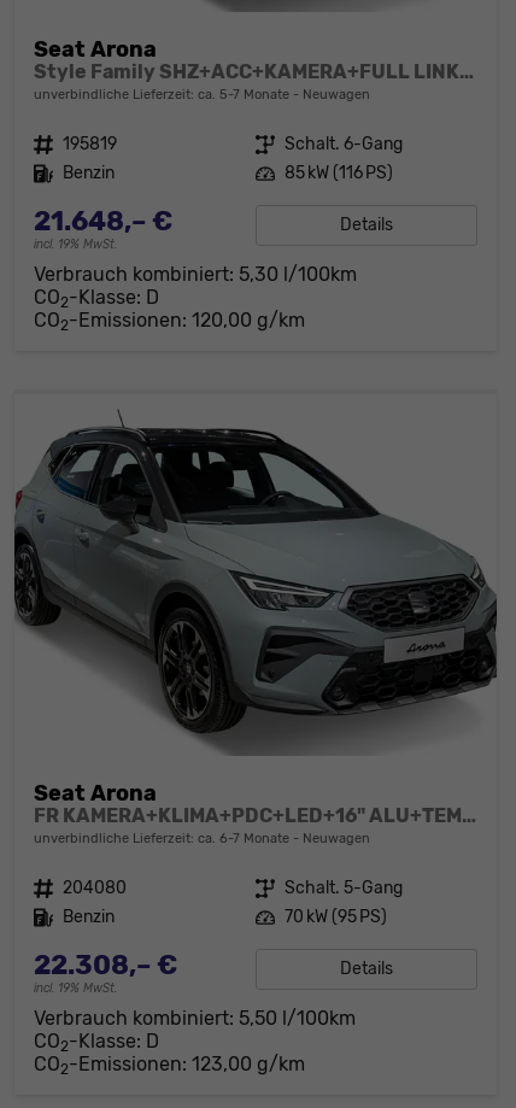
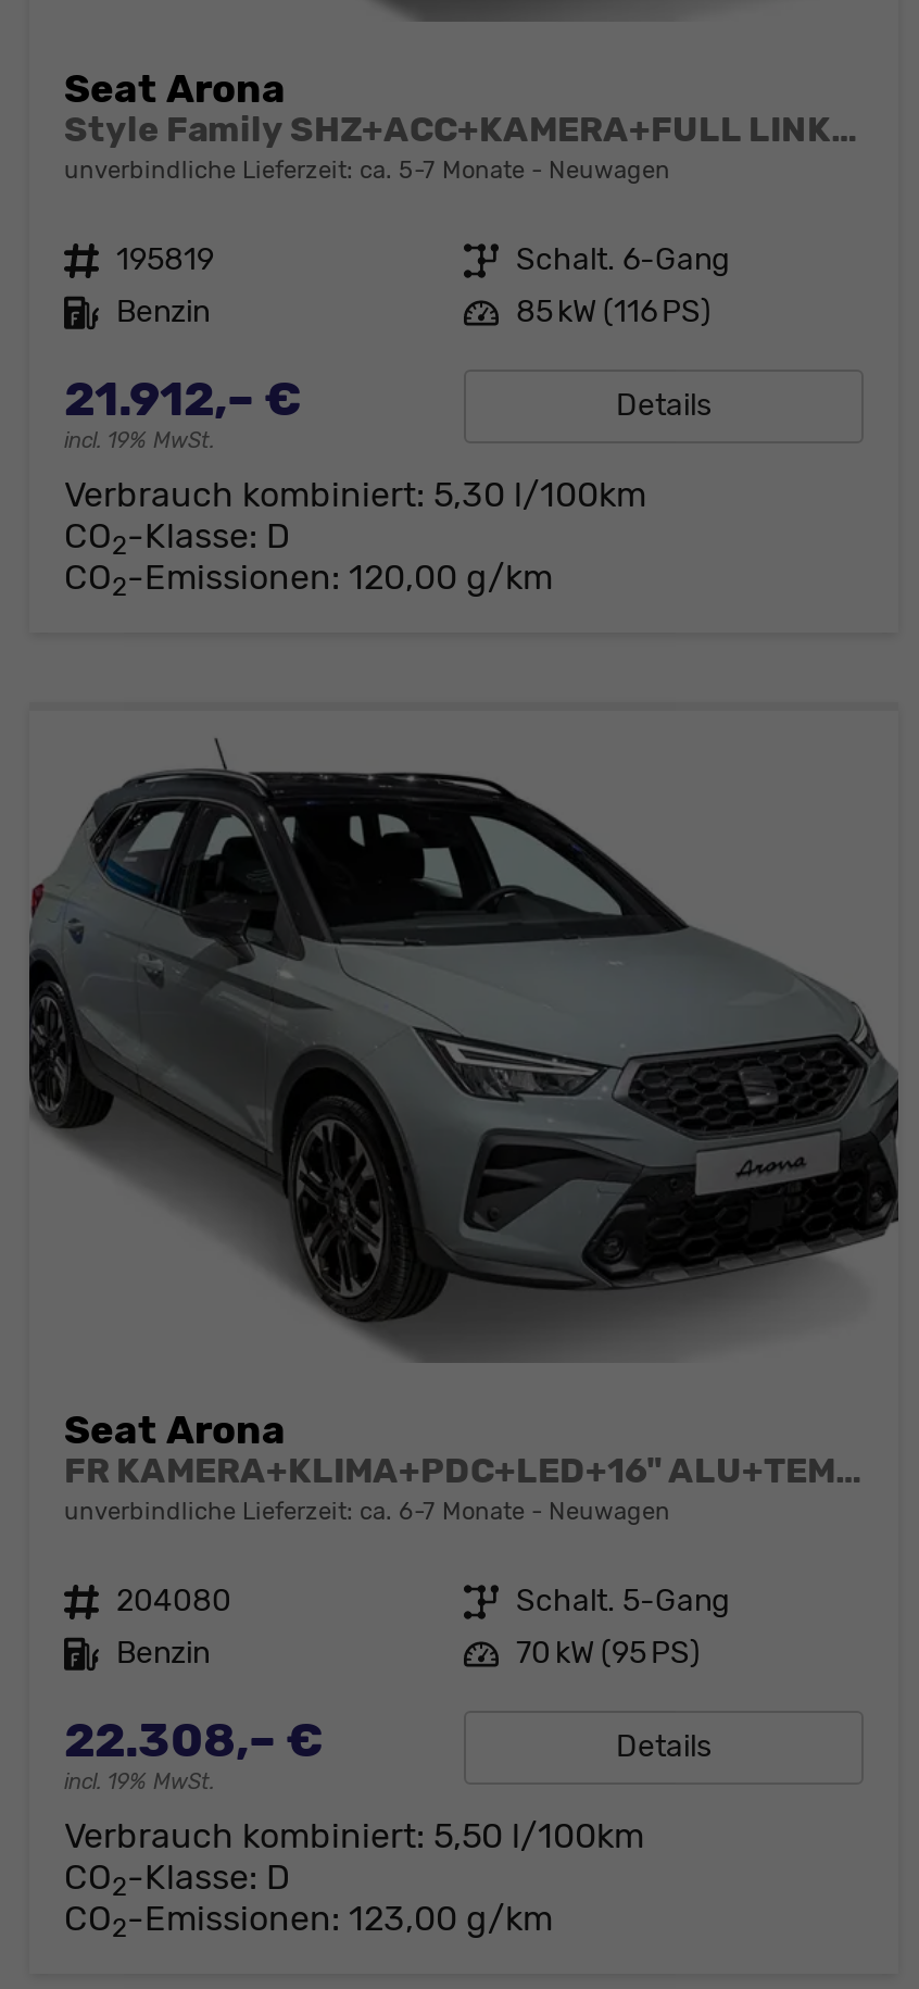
[34,204,172,237] 21.648,– € -> [64,369,301,427] 21.912,– €

